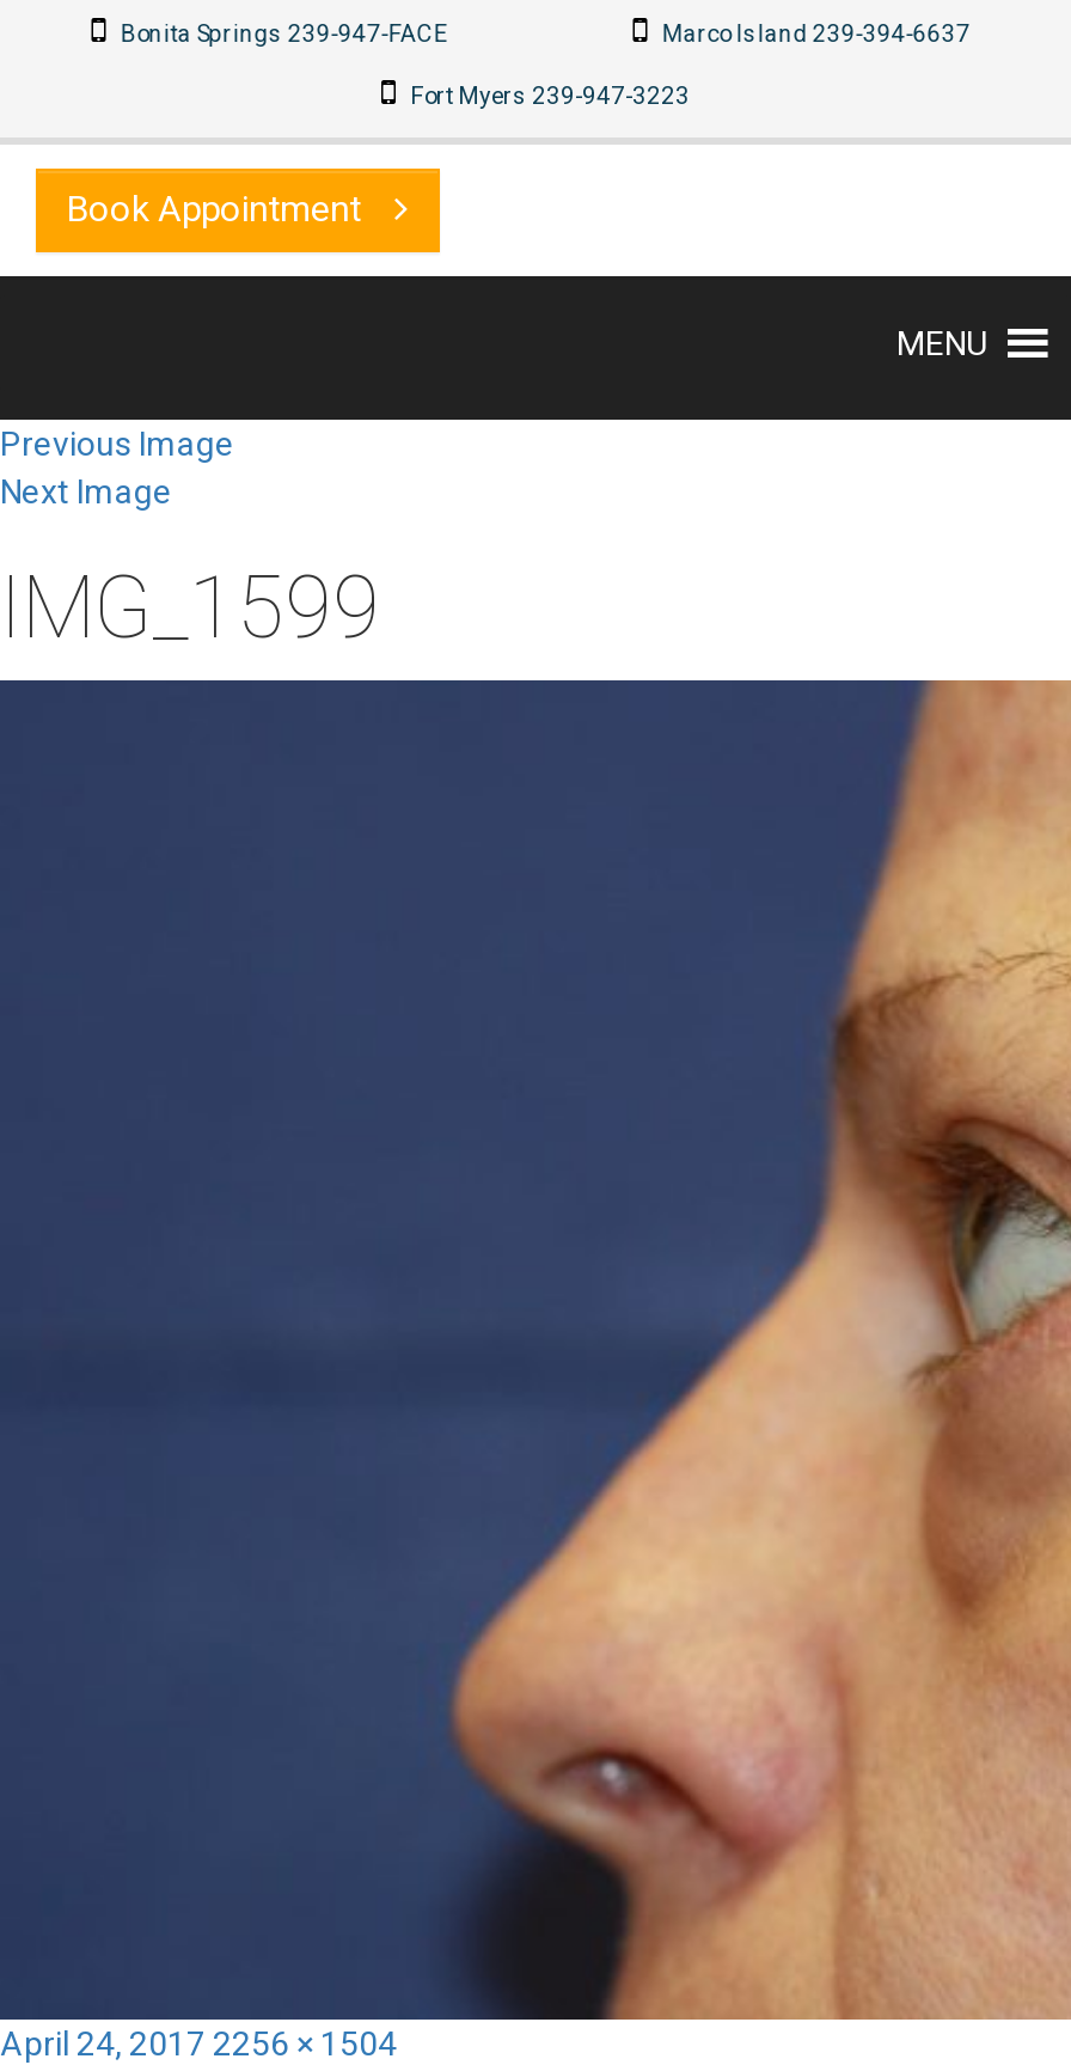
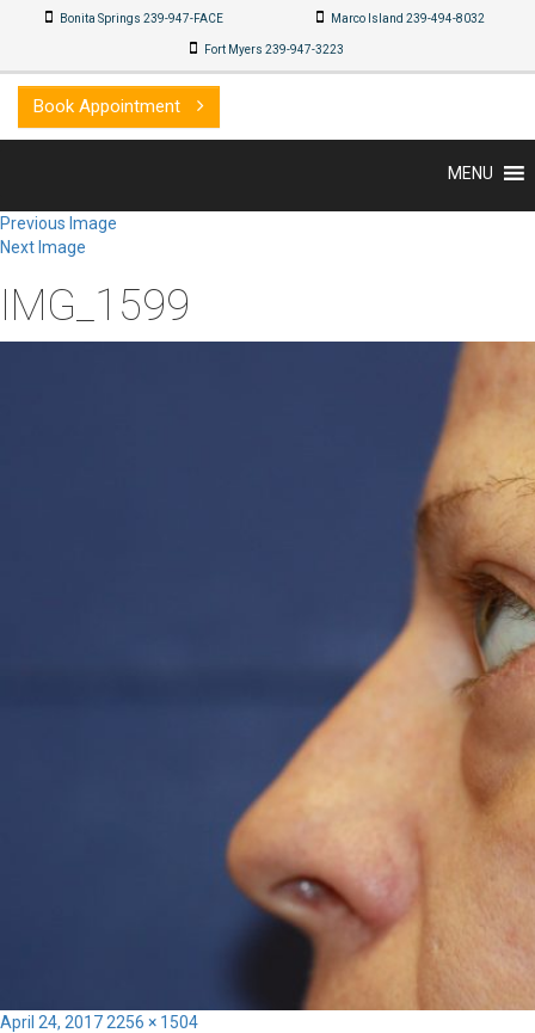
[657,20,970,47] Marco Island 239-394-6637 -> [328,12,485,25] Marco Island 239-494-8032

